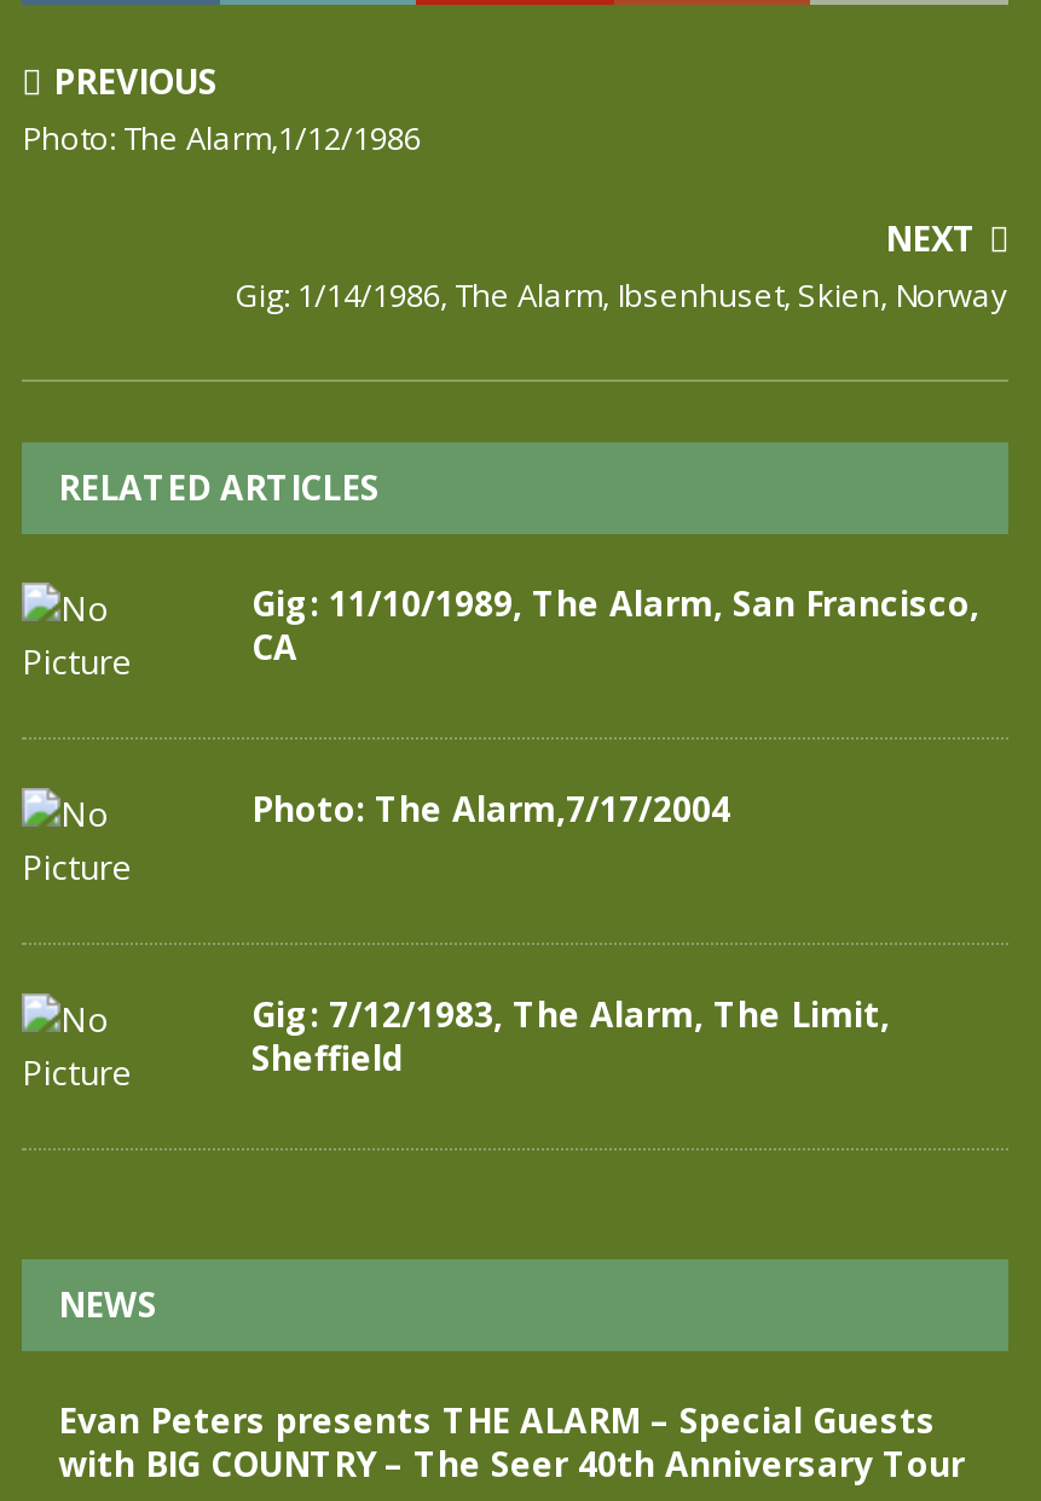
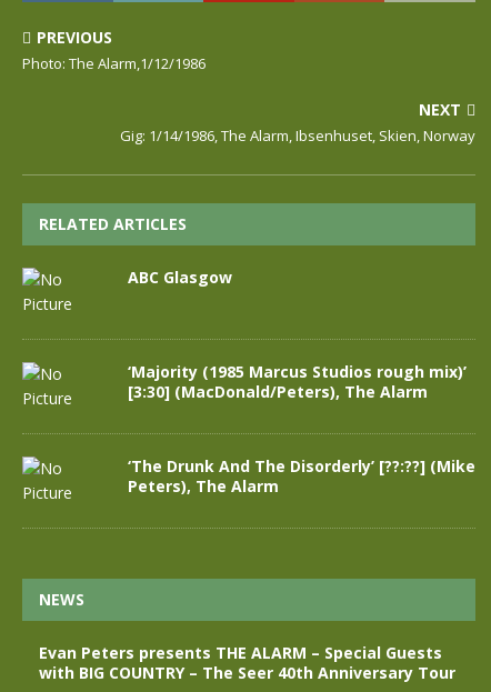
[251,580,979,670] Gig: 11/10/1989, The Alarm, San Francisco, | CA -> [128,267,232,288] ABC Glasgow
[251,786,730,831] Photo: The Alarm,7/17/2004 -> [128,361,467,402] ‘Majority (1985 Marcus Studios rough mix)’ | [3:30] (MacDonald/Peters), The Alarm
[251,991,890,1080] Gig: 7/12/1983, The Alarm, The Limit, | Sheffield -> [128,455,475,497] ‘The Drunk And The Disorderly’ [??:??] (Mike | Peters), The Alarm

